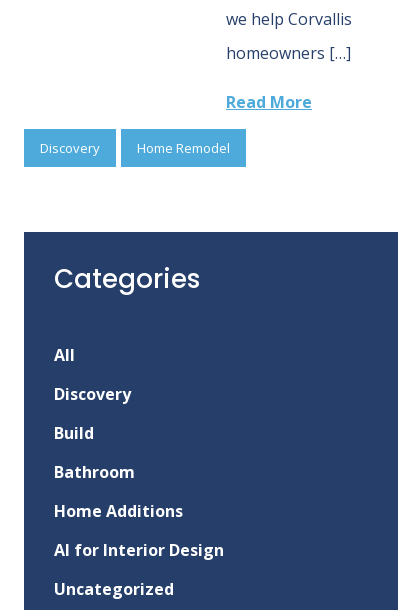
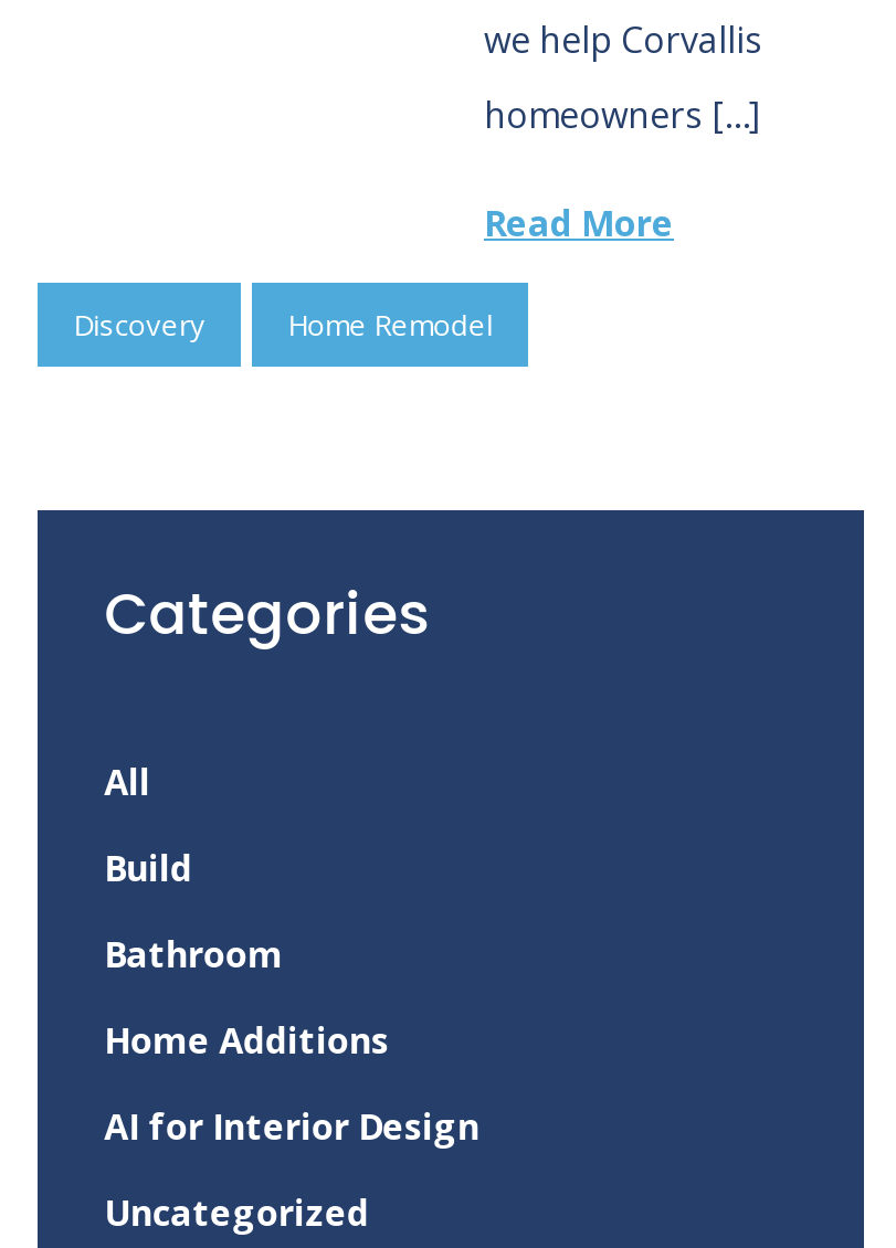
[54,383,131,405] Discovery -> none

